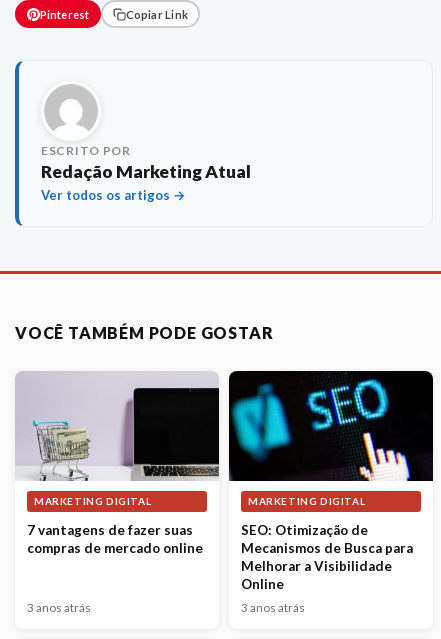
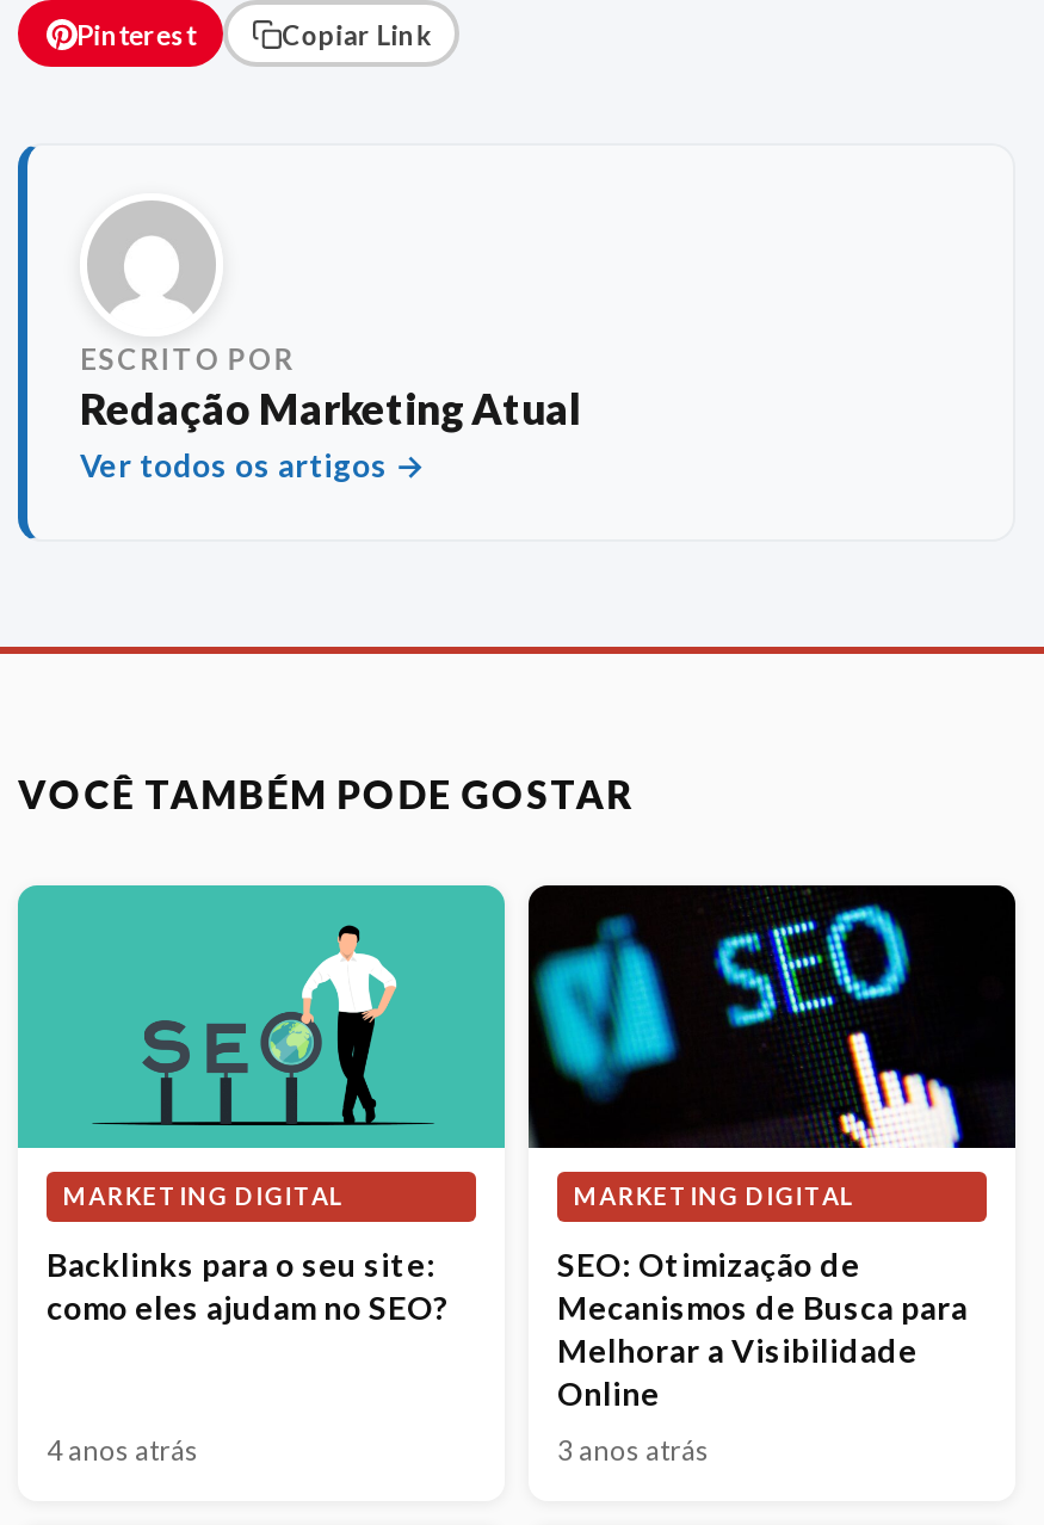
[15,371,220,482] [image] -> [16,883,507,1150] [image]
[27,522,203,556] 7 vantagens de fazer suas | compras de mercado online -> [47,1246,447,1327] Backlinks para o seu site: | como eles ajudam no SEO?
[27,601,91,614] 3 anos atrás -> [47,1435,199,1466] 4 anos atrás

